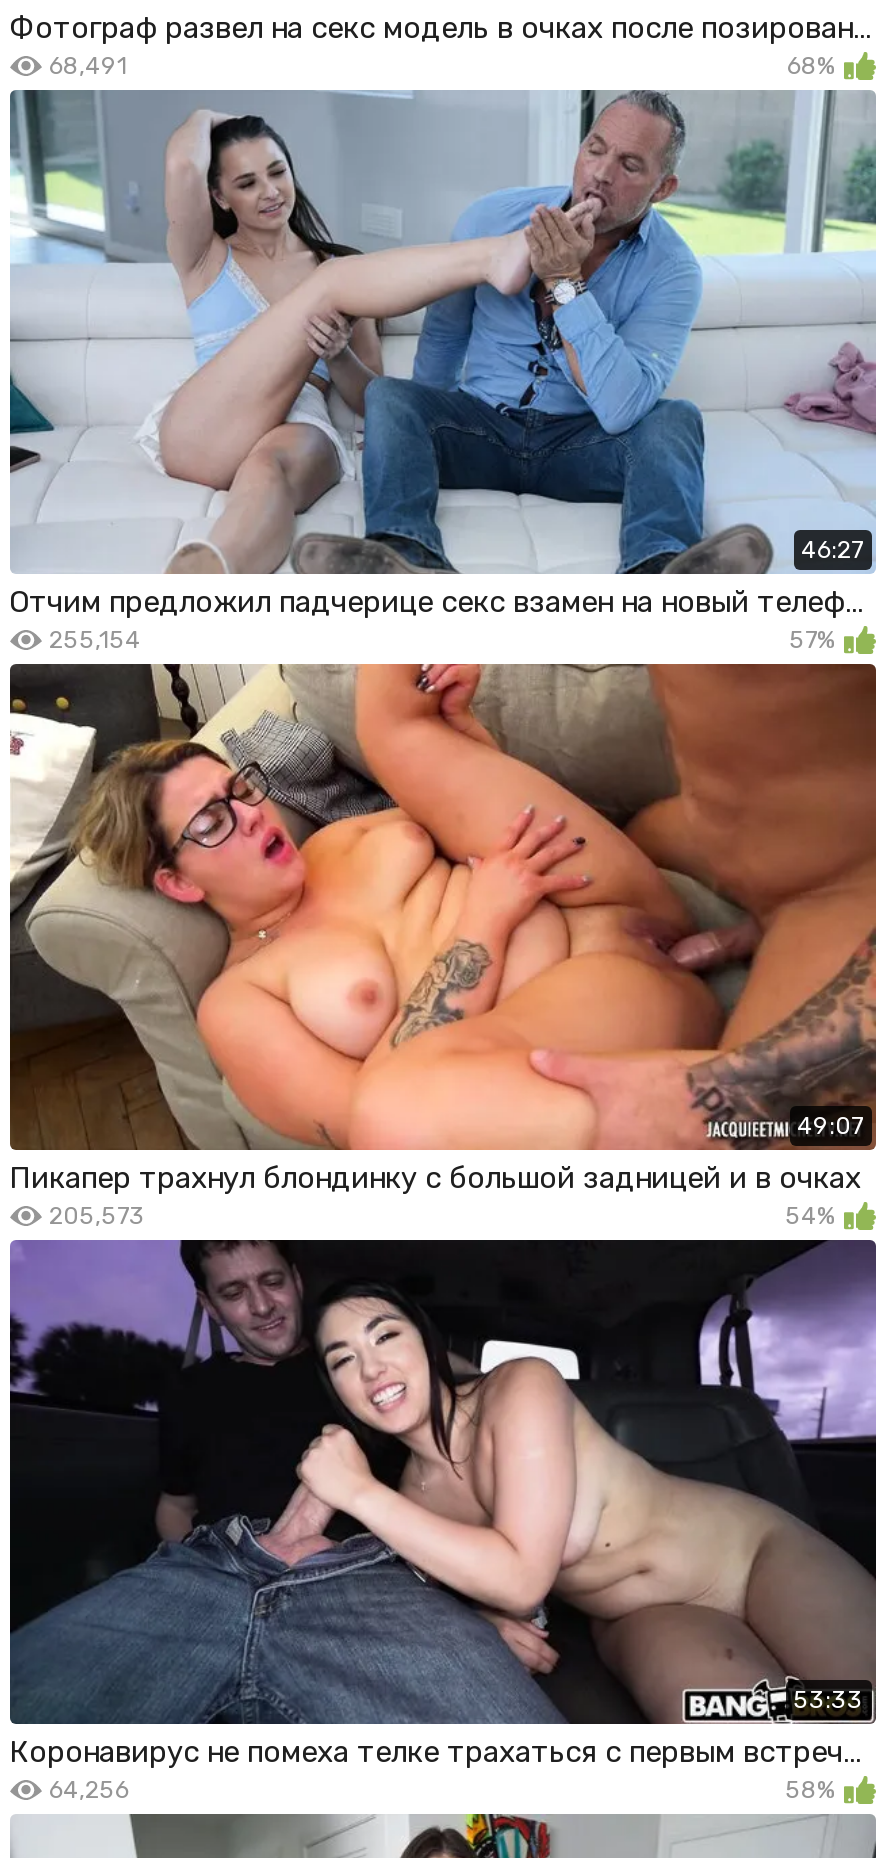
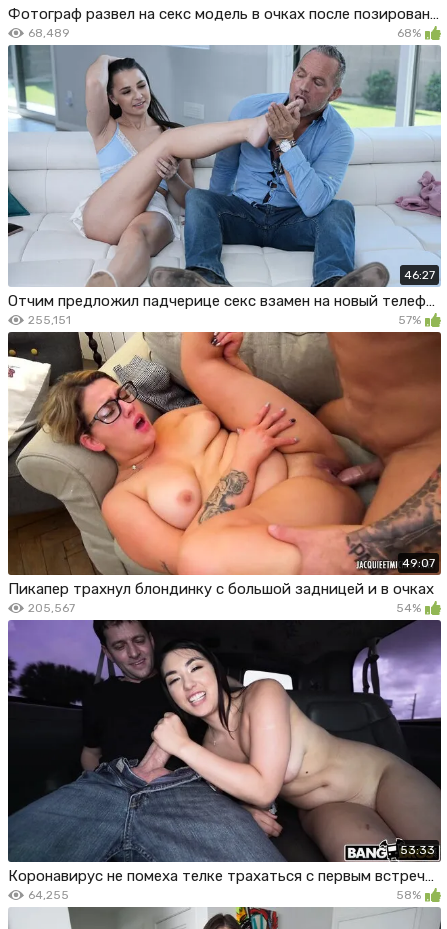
[49,51,127,79] 68,491 -> [27,26,69,40] 68,489
[49,626,141,654] 255,154 -> [27,313,70,327] 255,151
[49,1201,145,1229] 205,573 -> [27,601,74,615] 205,567
[49,1776,129,1804] 64,256 -> [27,888,68,902] 64,255

